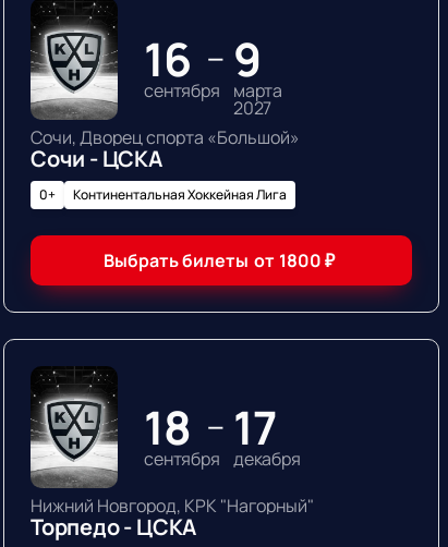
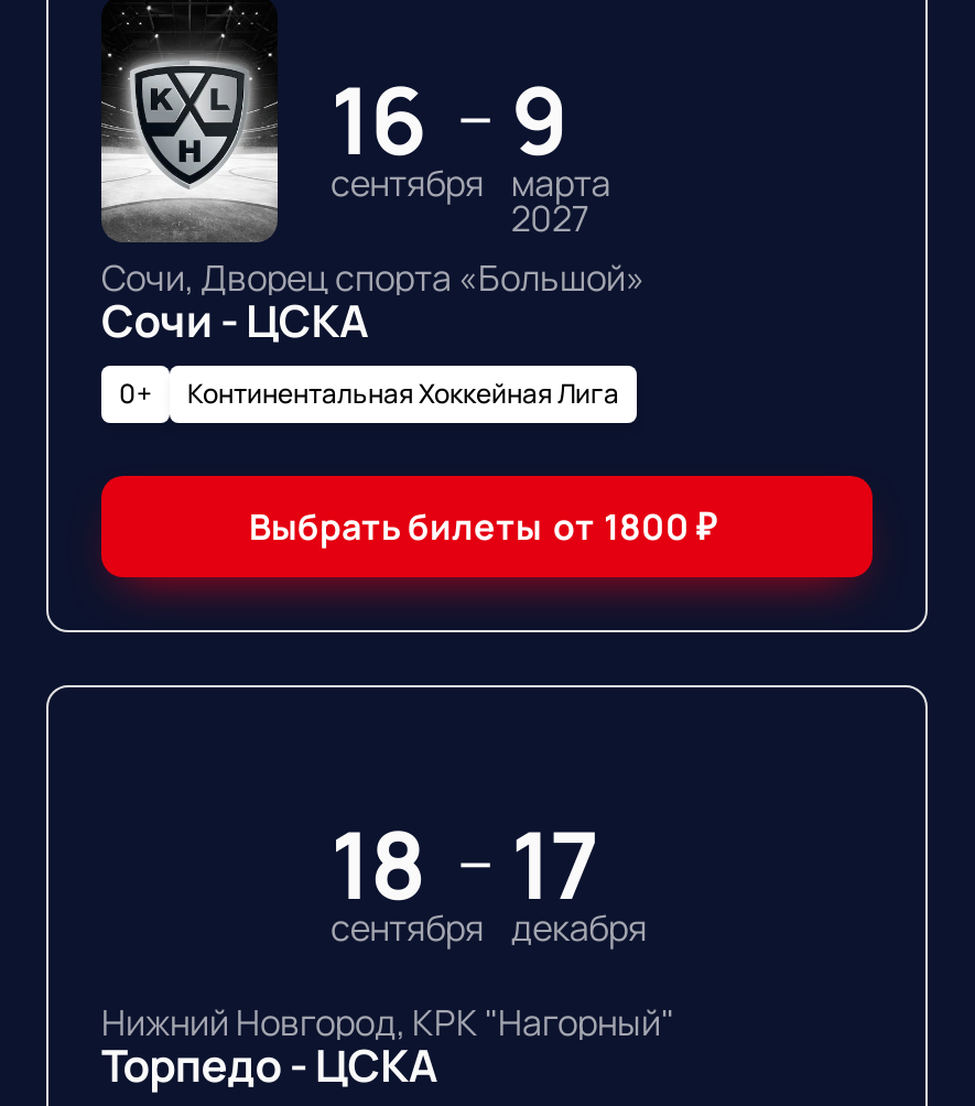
[29,367,119,488] [image] -> none

